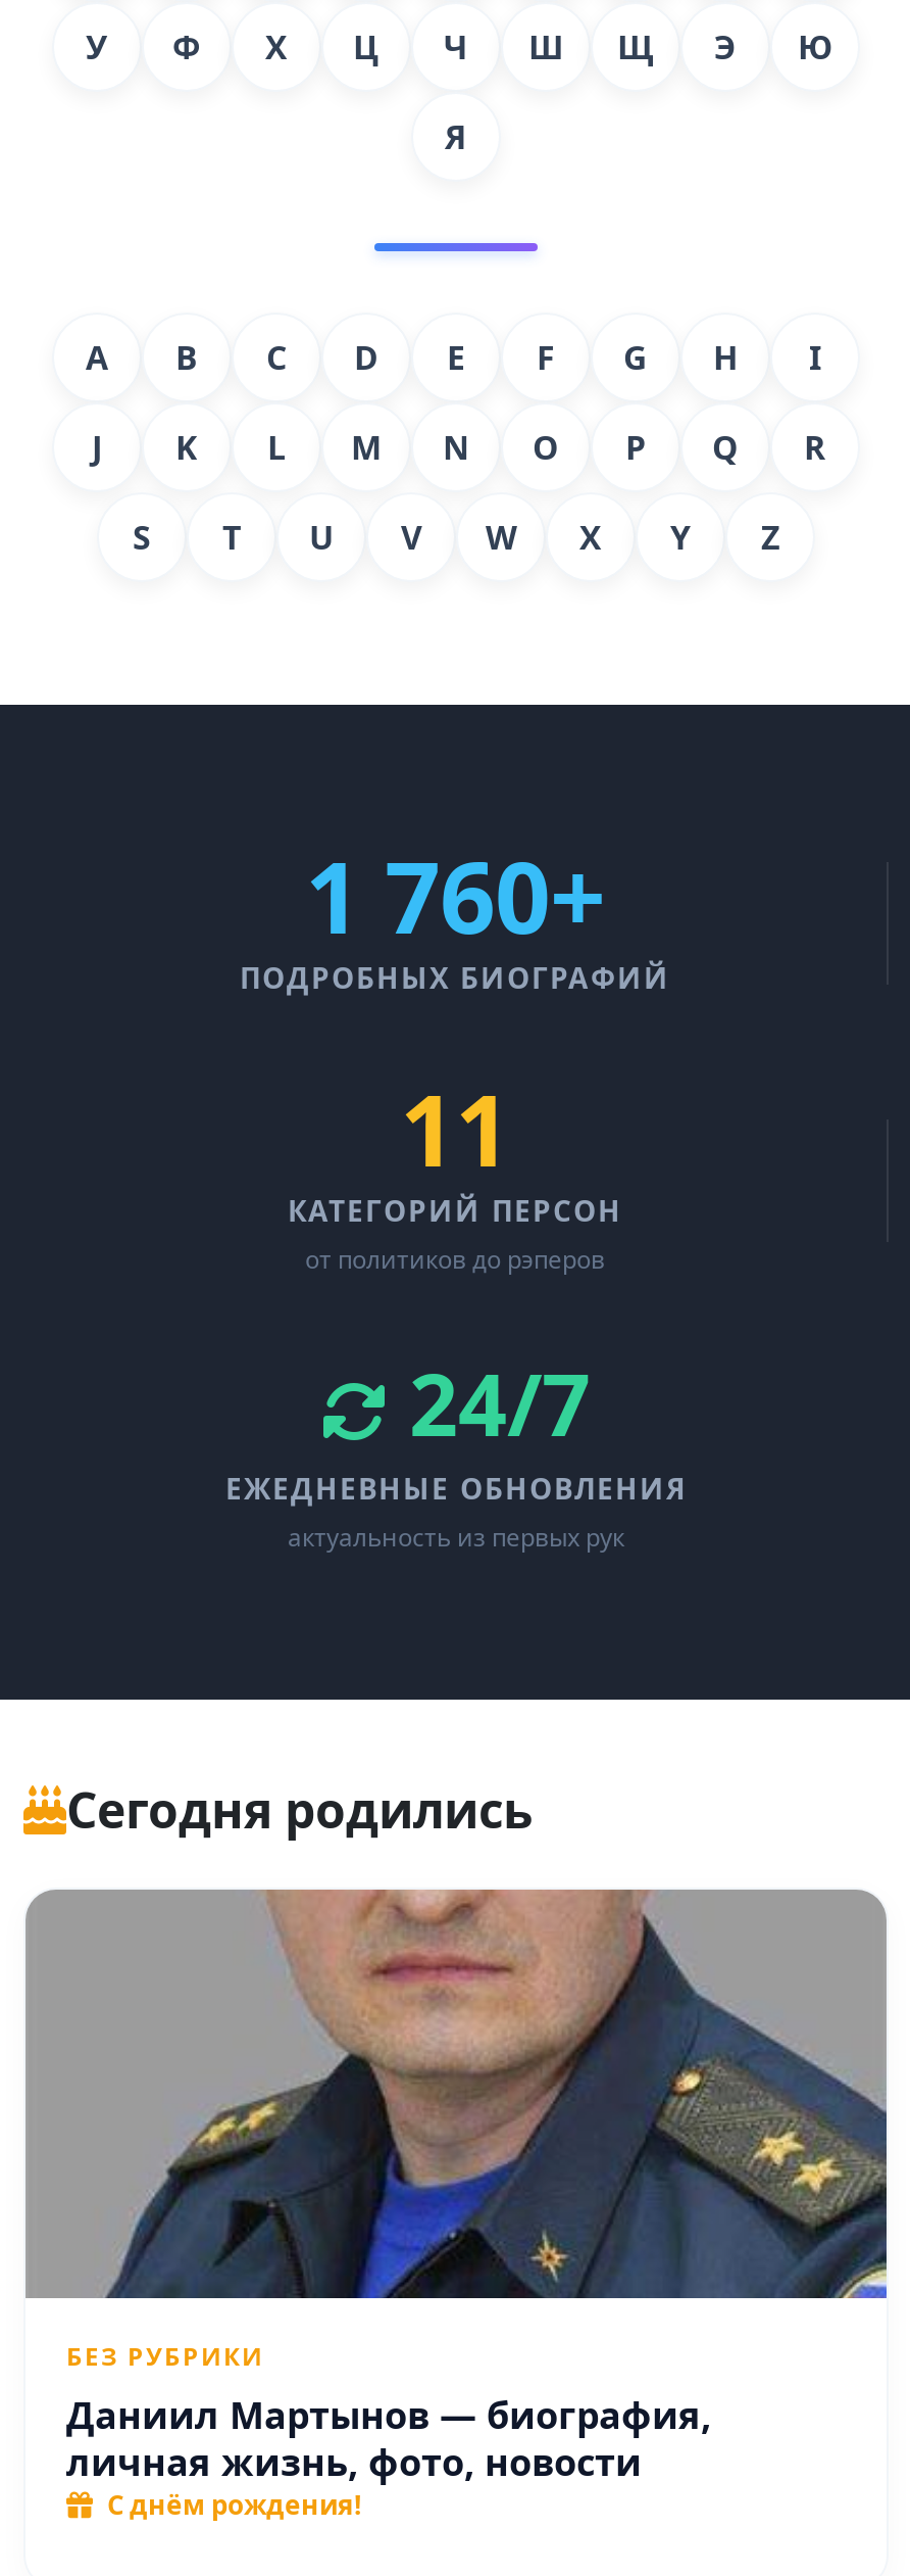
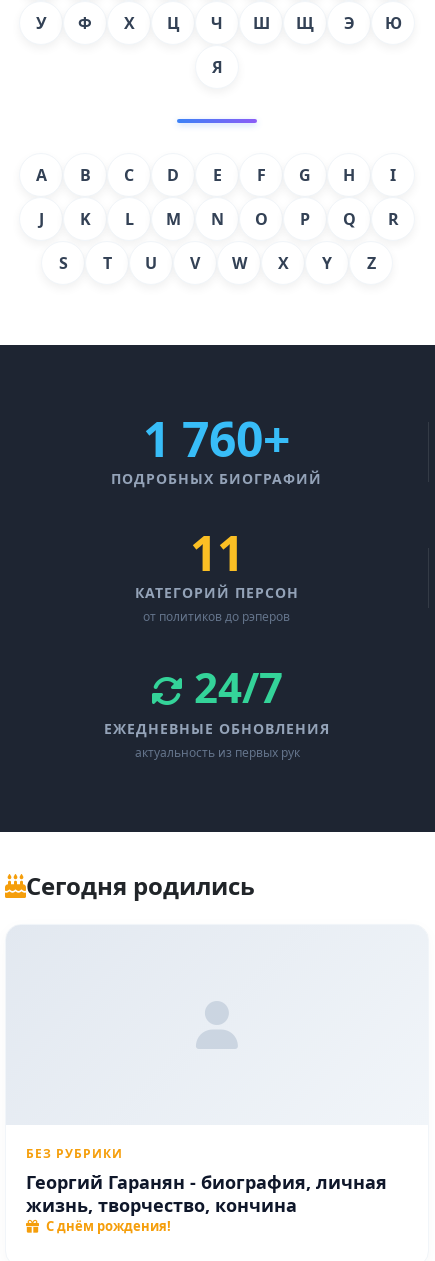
[26,1888,889,2300] [image] -> none
[66,2390,711,2486] Даниил Мартынов — биография, | личная жизнь, фото, новости -> [26,1170,387,1217] Георгий Гаранян - биография, личная | жизнь, творчество, кончина

